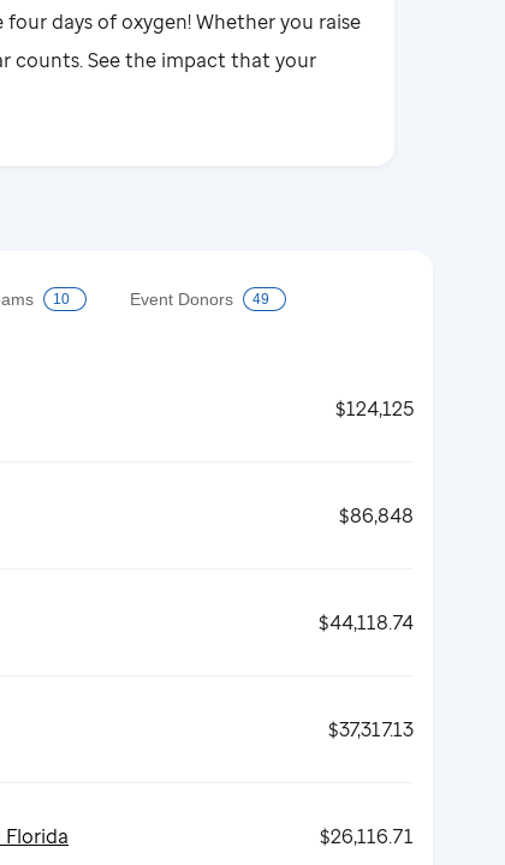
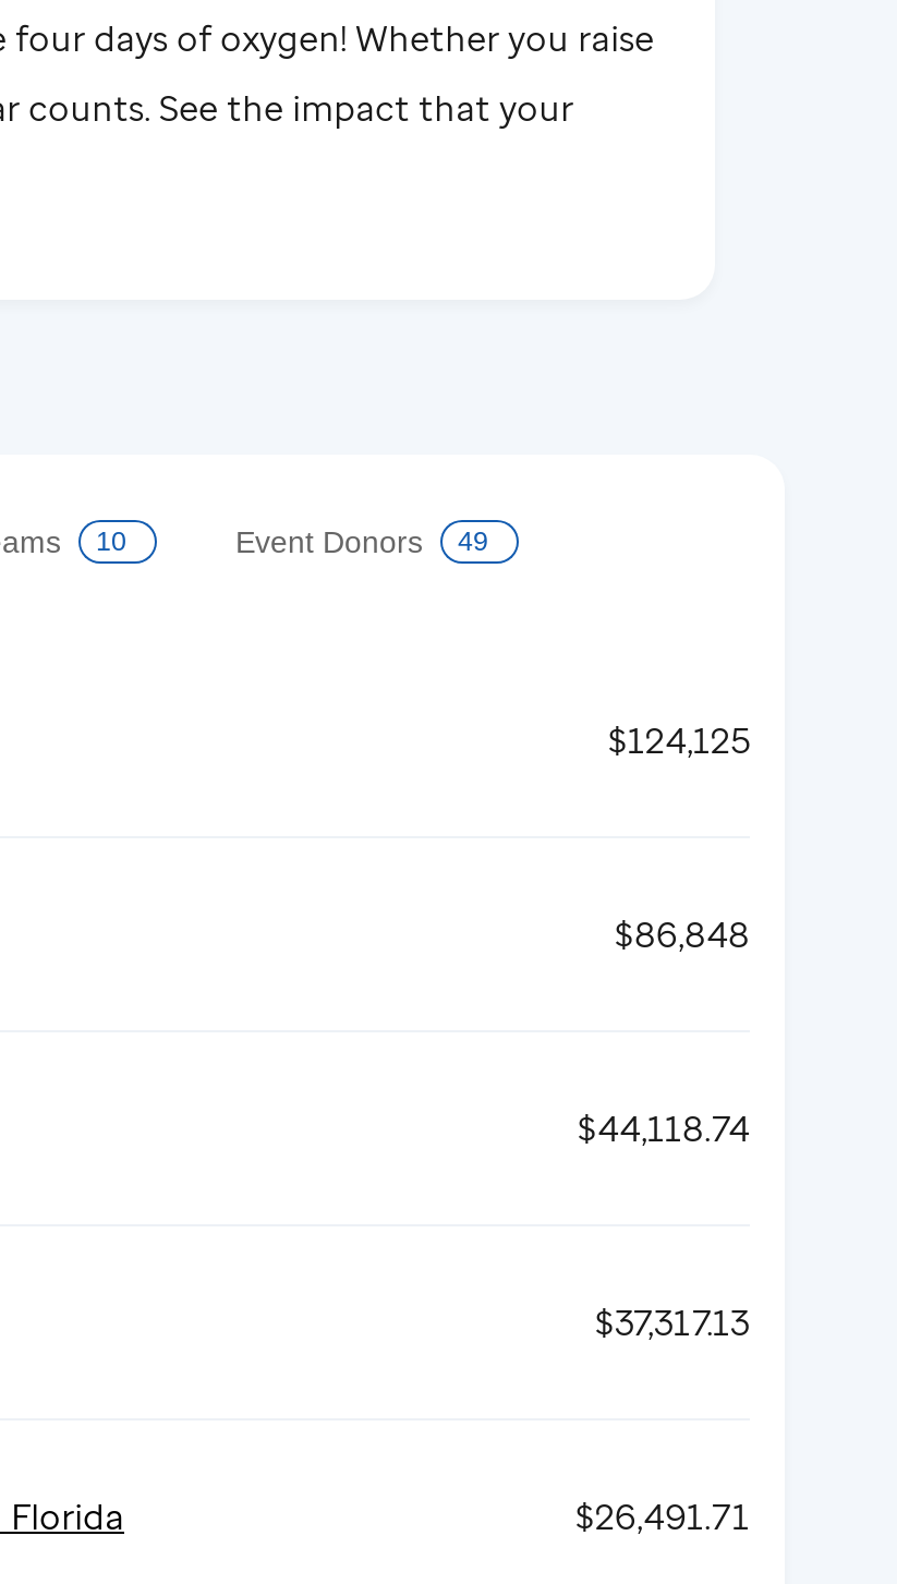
[320,823,414,849] $26,116.71 -> [575,1492,750,1540] $26,491.71

